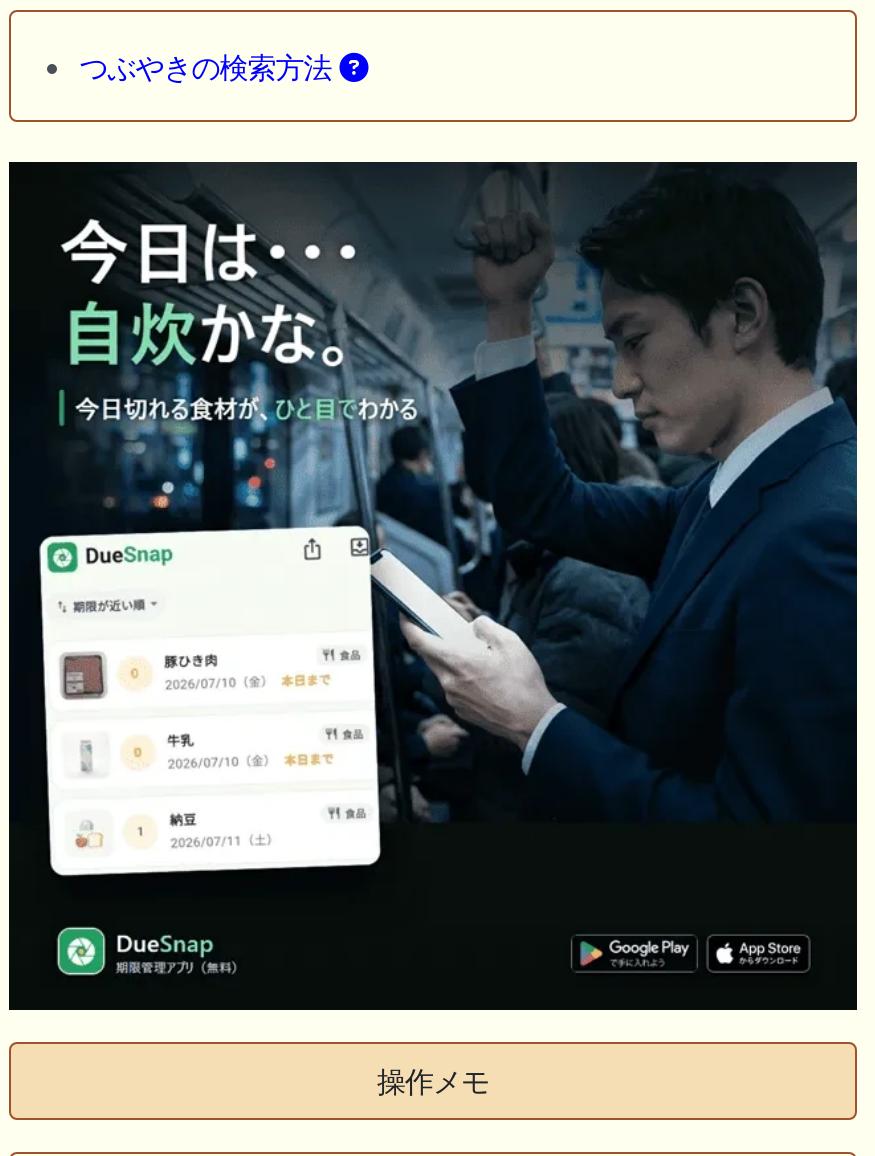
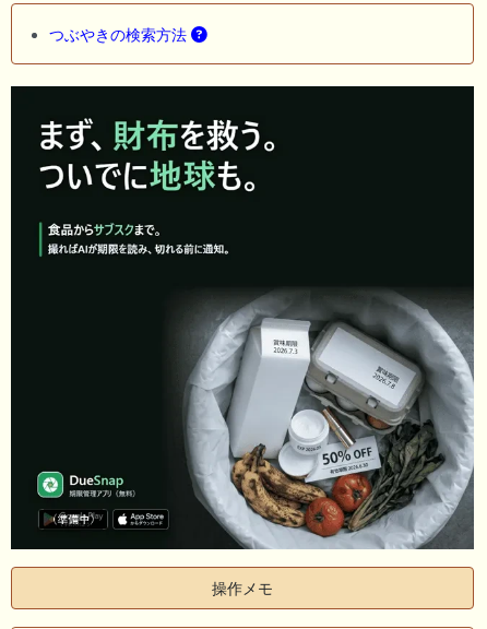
[37,164,859,1012] [image] -> [27,88,475,550] [image]

